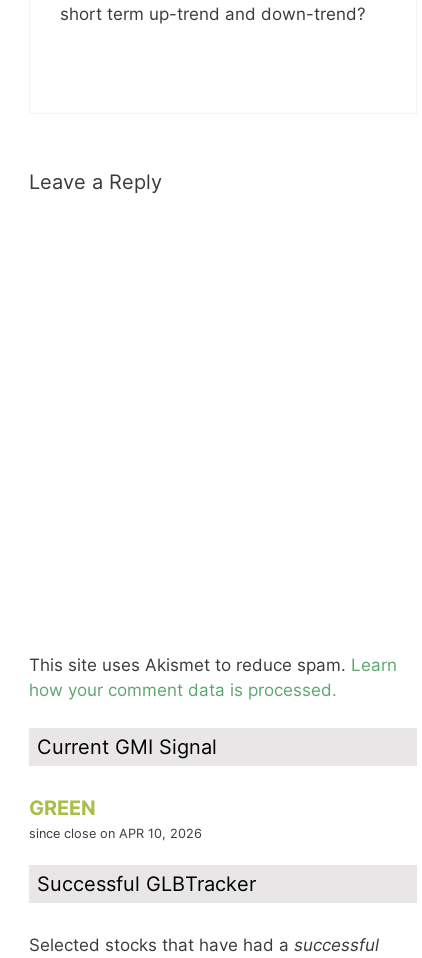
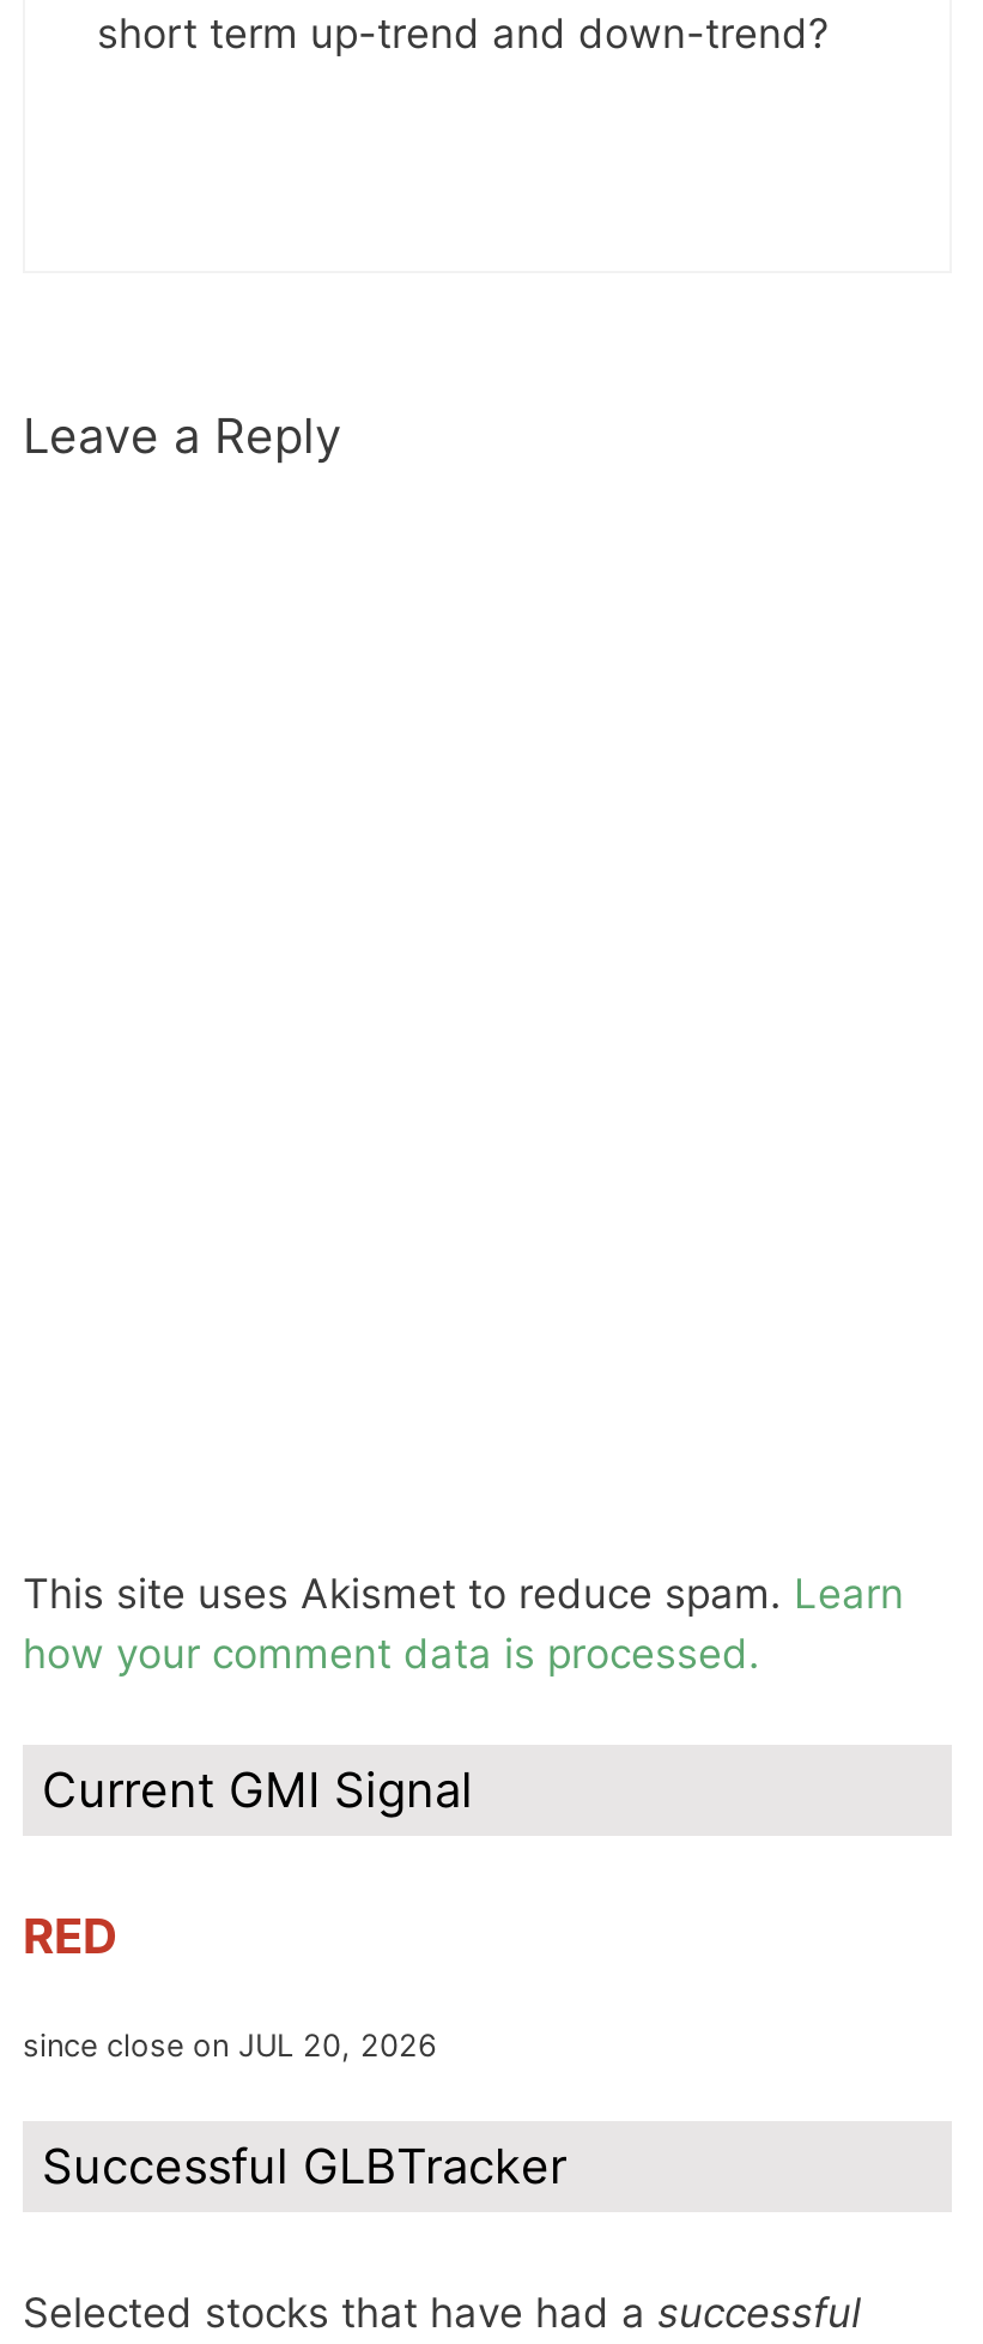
[29,796,202,841] GREEN | since close on APR 10, 2026 -> [23,1909,437,2065] RED | since close on JUL 20, 2026

